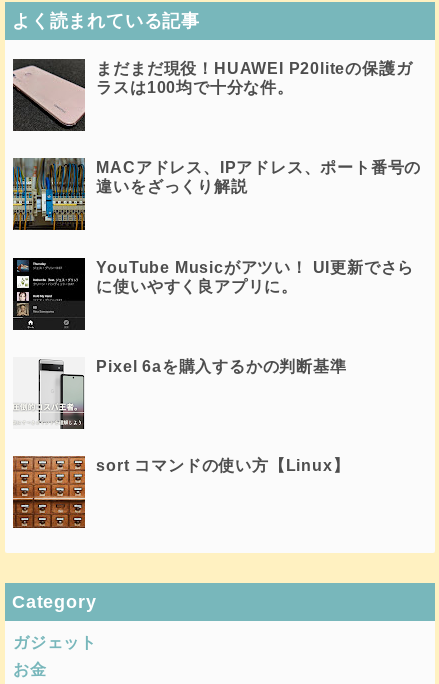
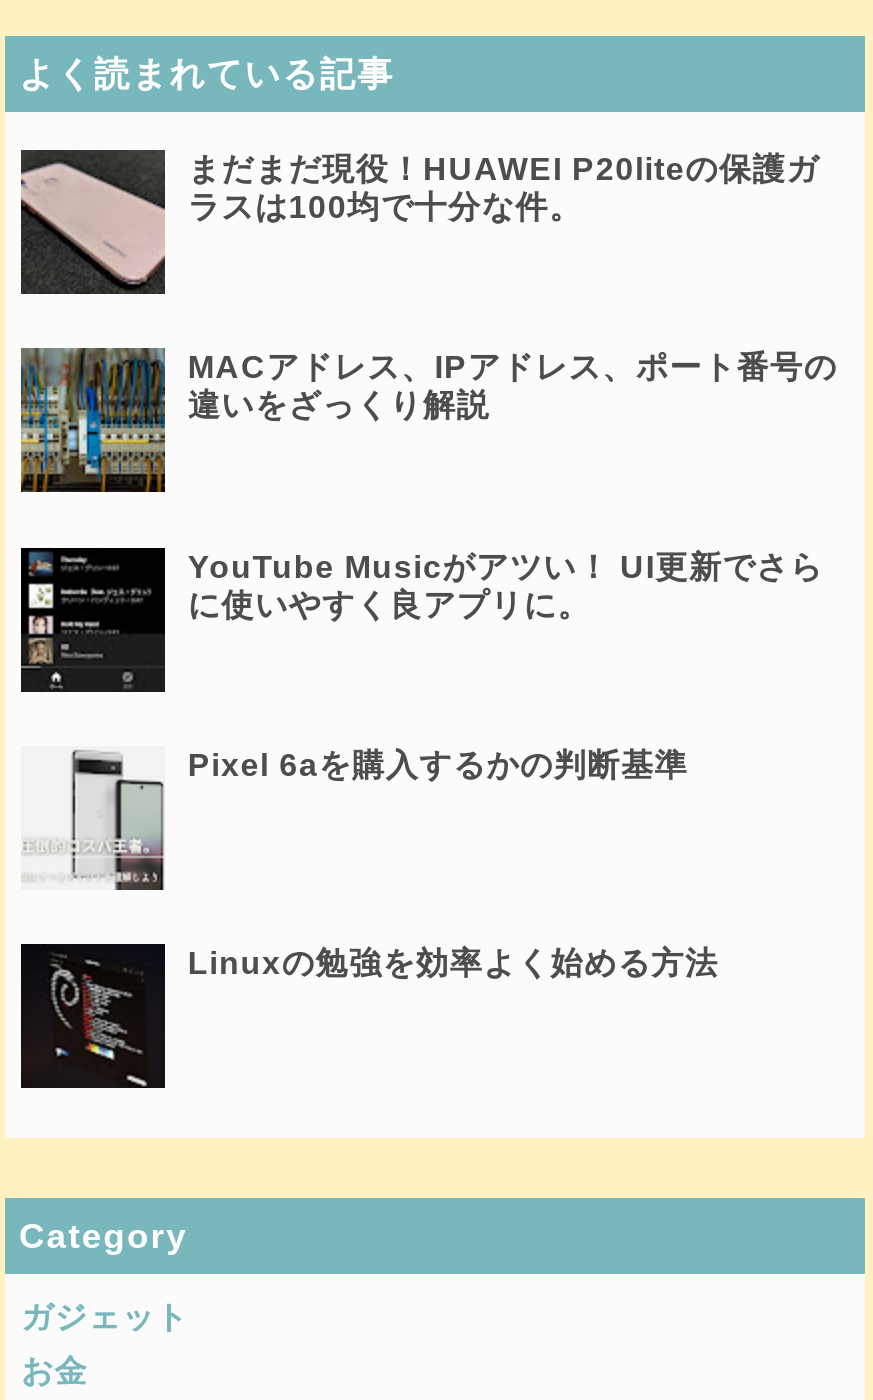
[12,455,349,528] [image] | sort コマンドの使い方【Linux】 -> [19,942,719,1088] [image] | Linuxの勉強を効率よく始める方法

